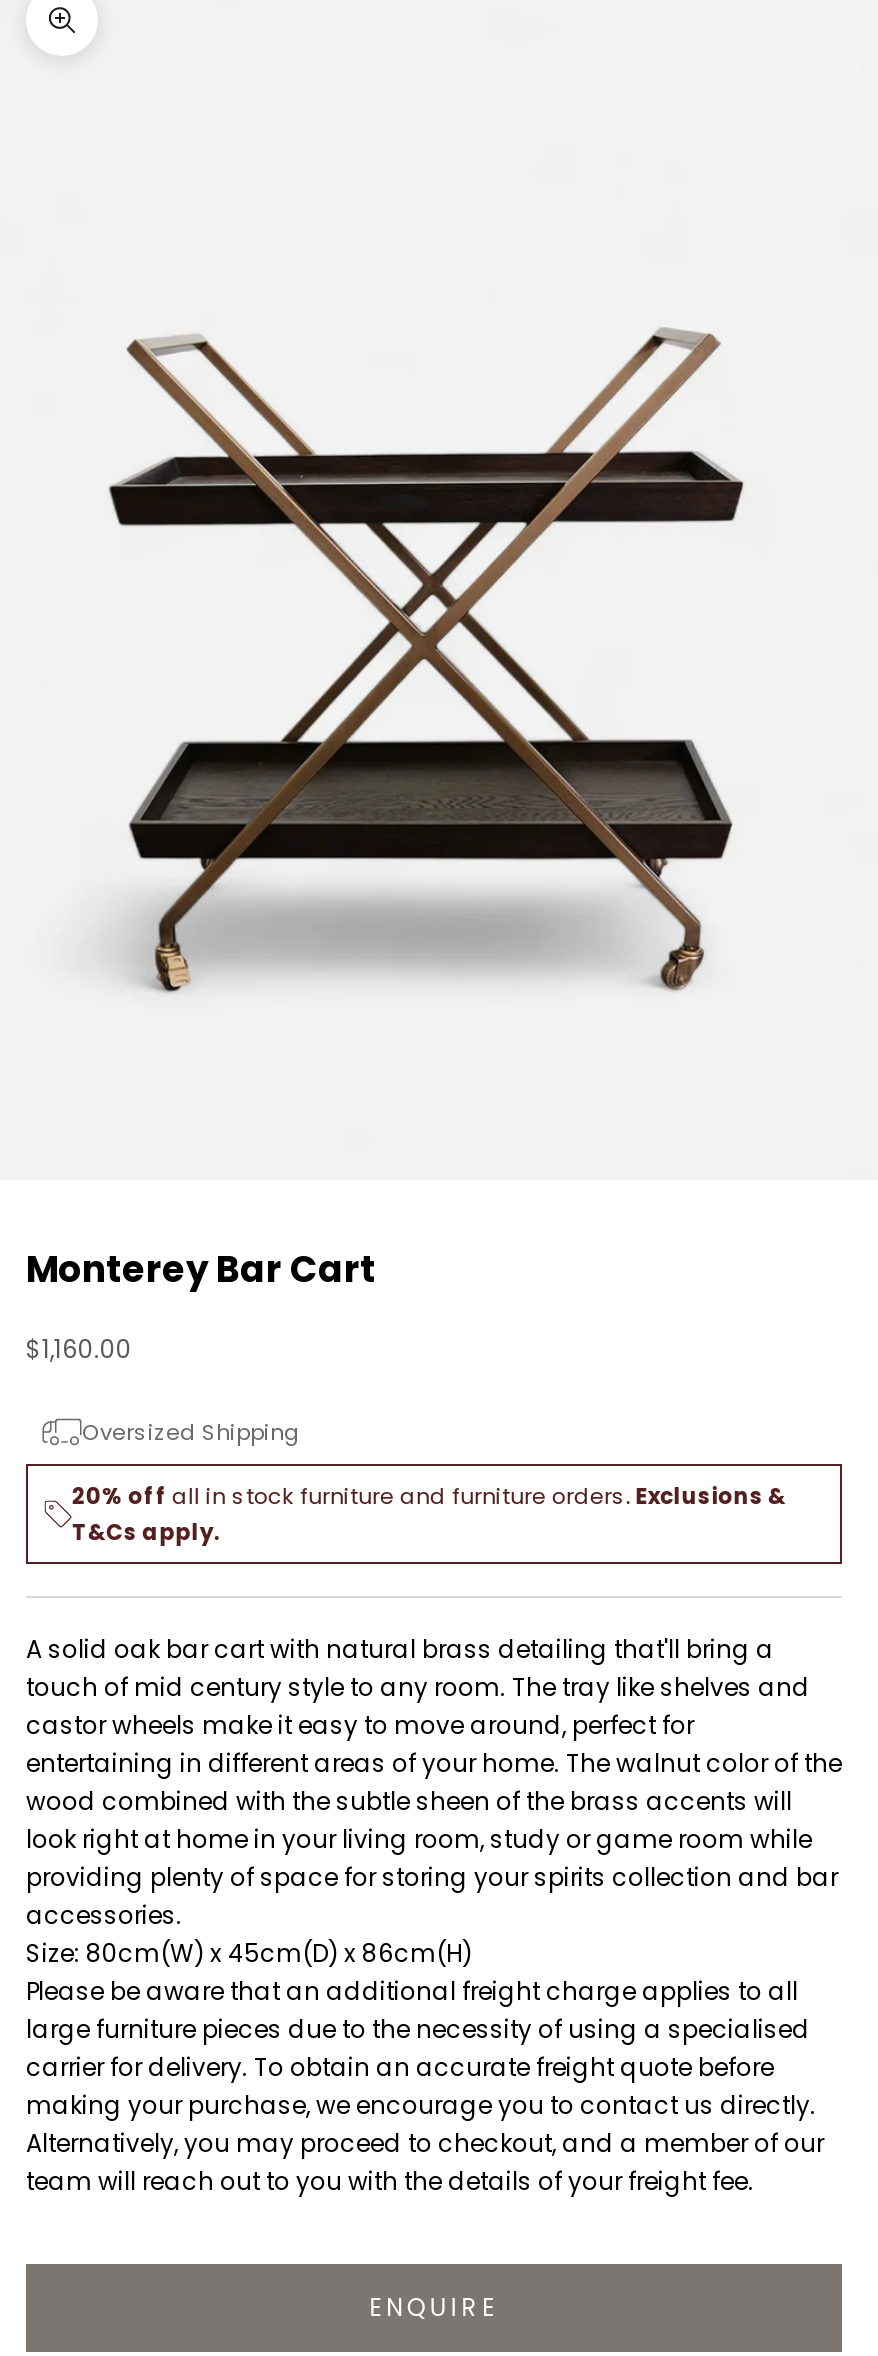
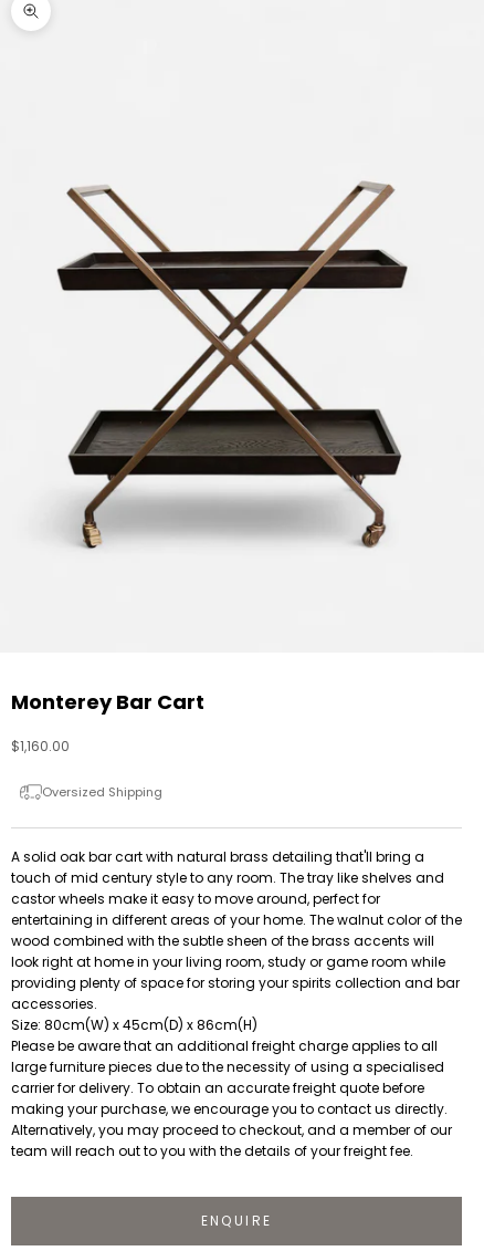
[72,1480,786,1548] 20% off all in stock furniture and furniture orders. Exclusions & | T&Cs apply. -> none

